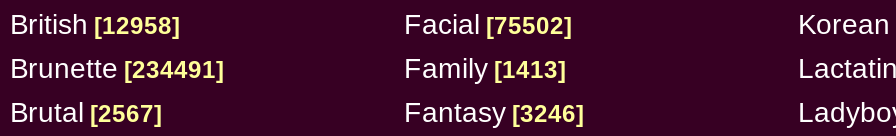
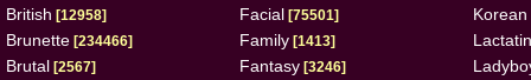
[404,8,572,40] Facial [75502] -> [239,5,339,24] Facial [75501]
[10,52,224,84] Brunette [234491] -> [6,31,133,49] Brunette [234466]

